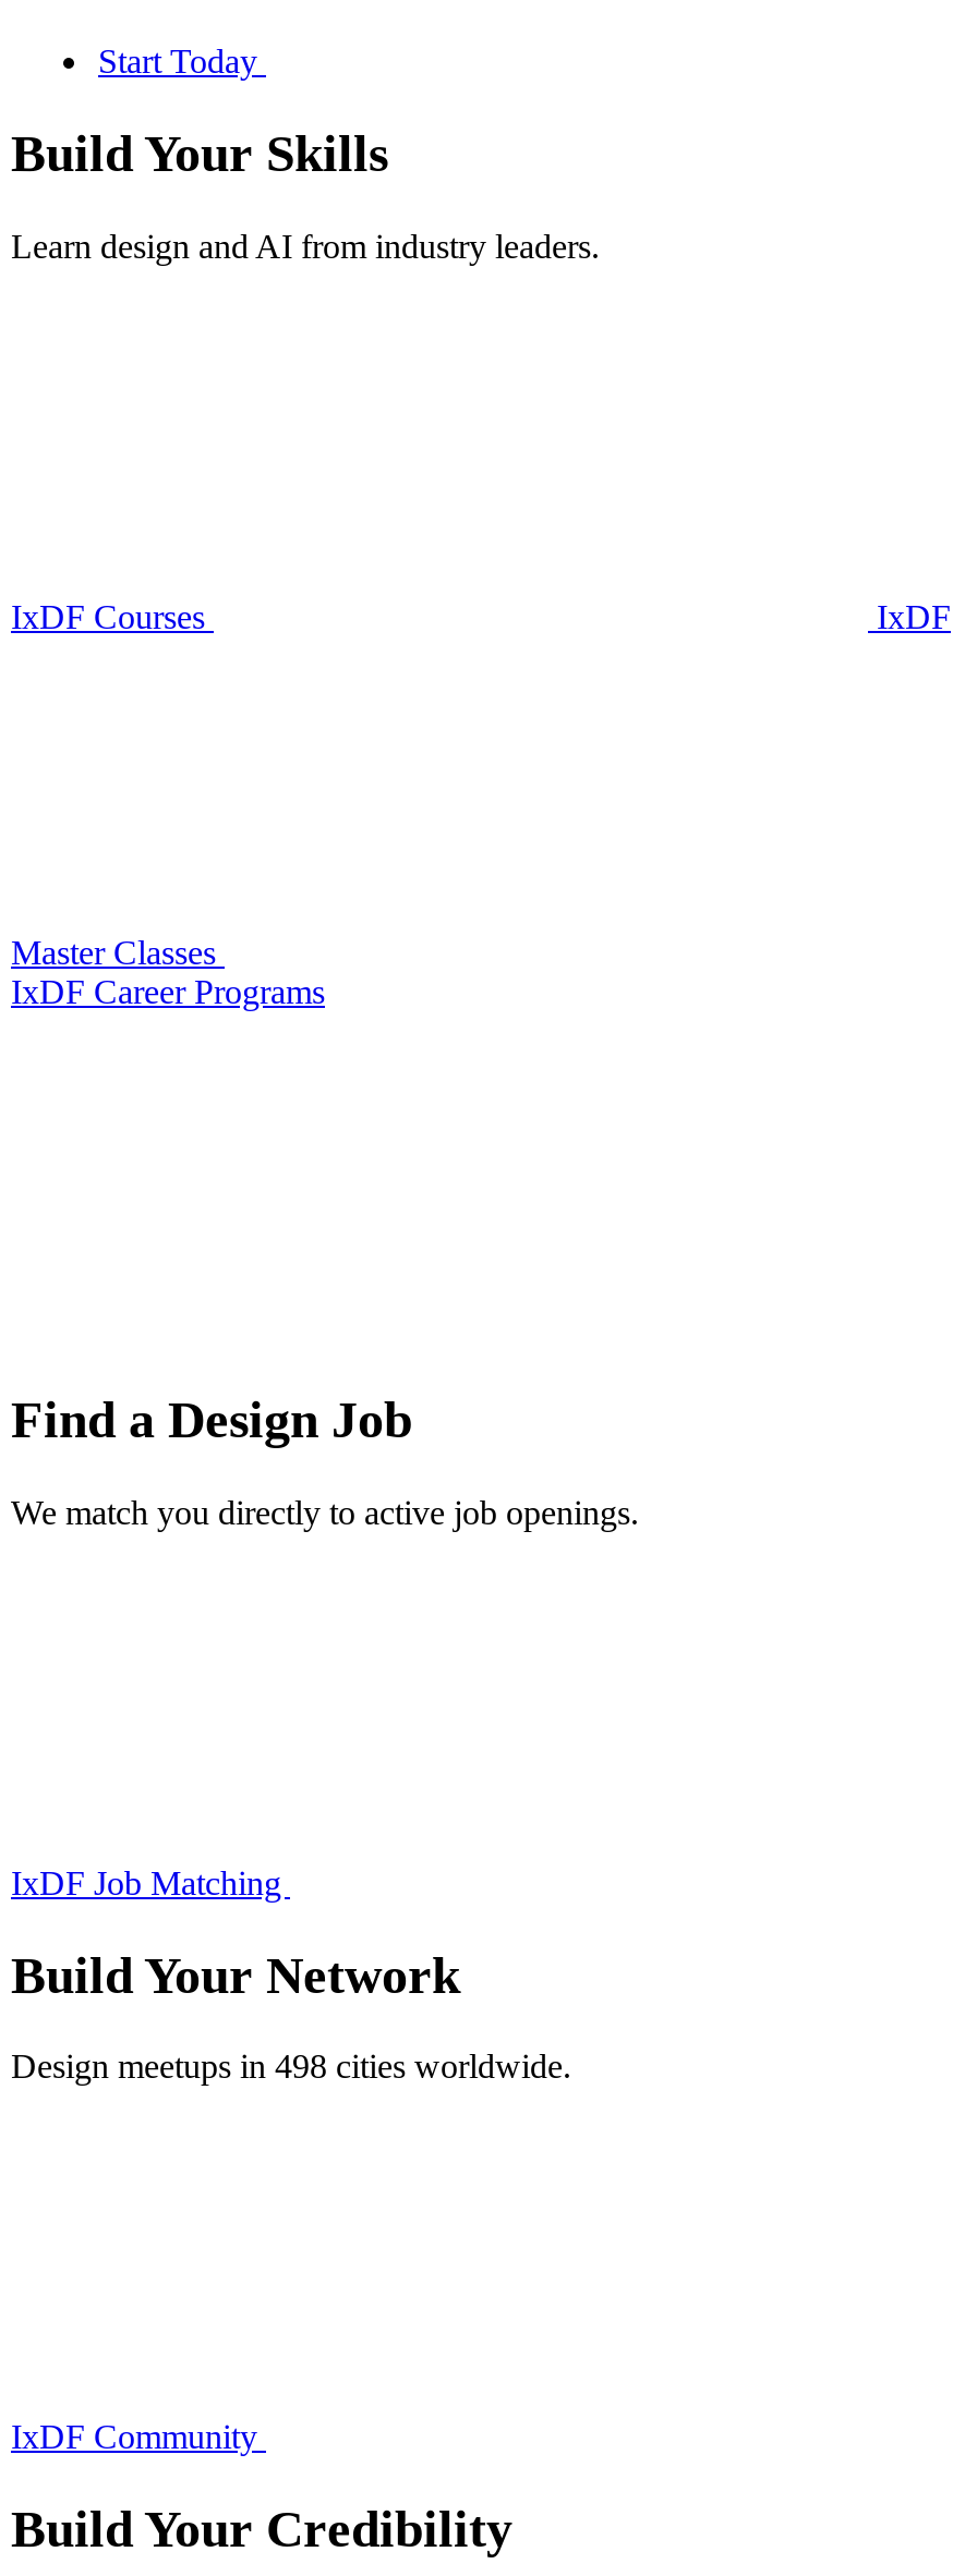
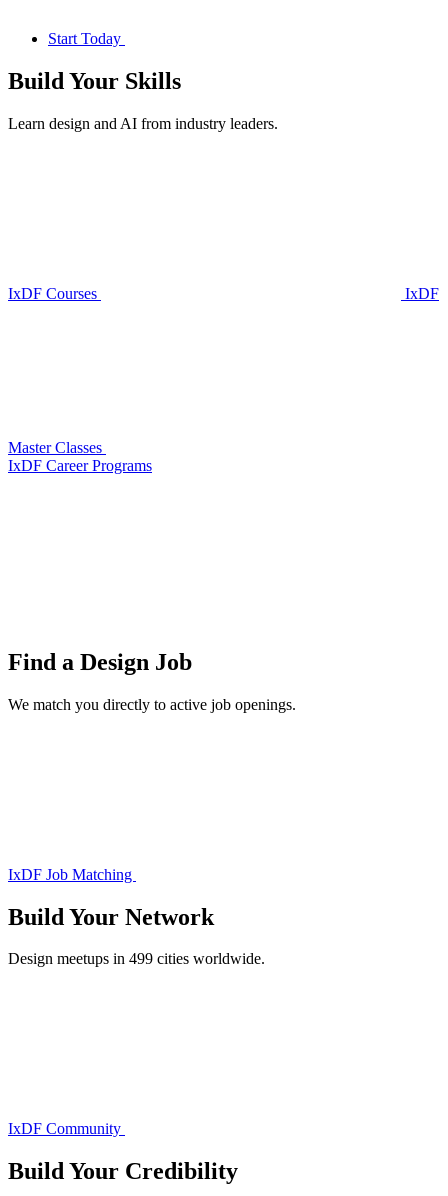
[11,2048,571,2085] Design meetups in 498 cities worldwide. -> [8,950,265,967] Design meetups in 499 cities worldwide.

